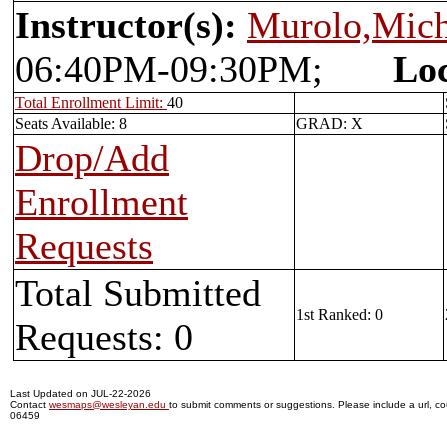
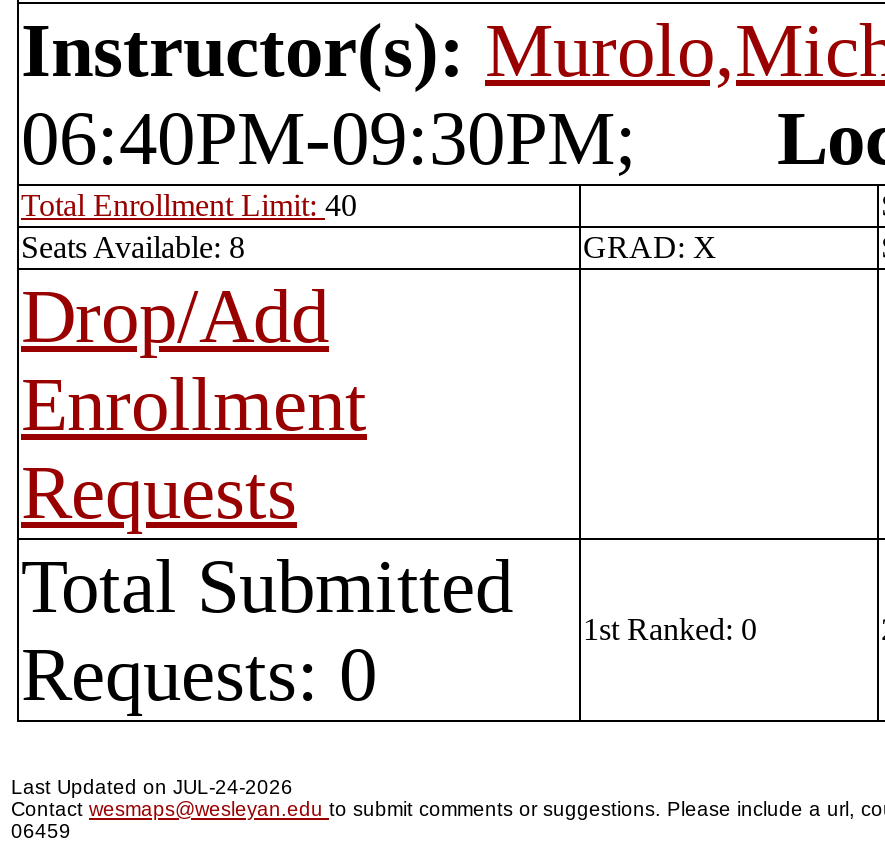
[10,388,151,399] Last Updated on JUL-22-2026 -> [11,776,293,798] Last Updated on JUL-24-2026

